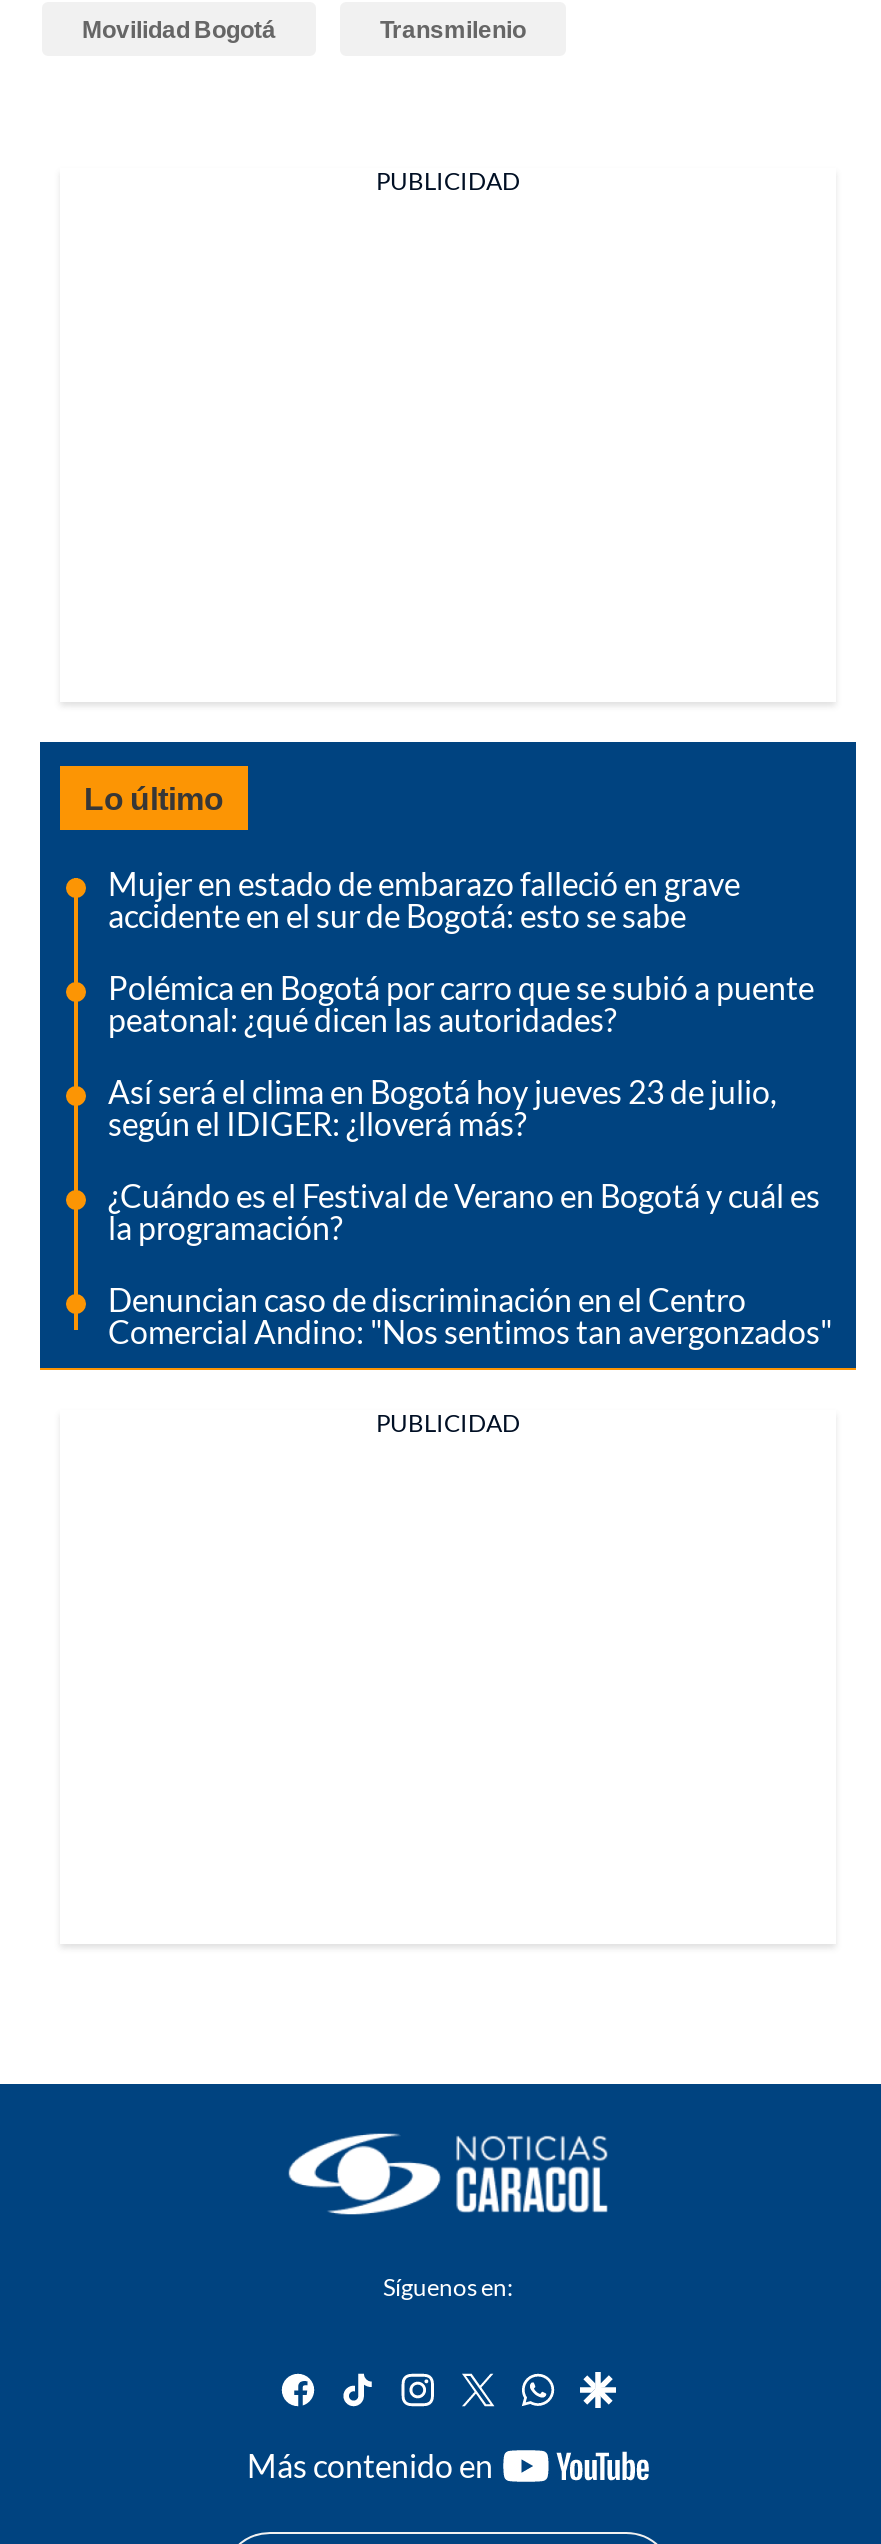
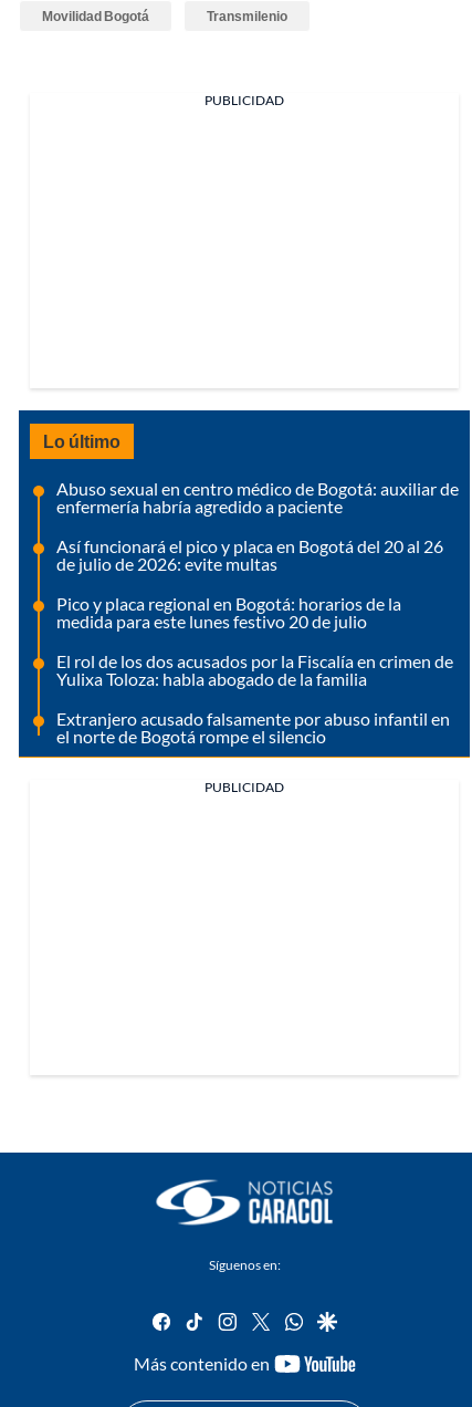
[108,864,740,934] Mujer en estado de embarazo falleció en grave | accidente en el sur de Bogotá: esto se sabe -> [56,478,459,517] Abuso sexual en centro médico de Bogotá: auxiliar de | enfermería habría agredido a paciente
[108,968,814,1038] Polémica en Bogotá por carro que se subió a puente | peatonal: ¿qué dicen las autoridades? -> [56,536,443,574] Así funcionará el pico y placa en Bogotá del 20 al 26 | de julio de 2026: evite multas
[108,1072,776,1142] Así será el clima en Bogotá hoy jueves 23 de julio, | según el IDIGER: ¿lloverá más? -> [56,593,401,632] Pico y placa regional en Bogotá: horarios de la | medida para este lunes festivo 20 de julio
[108,1176,820,1246] ¿Cuándo es el Festival de Verano en Bogotá y cuál es | la programación? -> [56,651,453,689] El rol de los dos acusados por la Fiscalía en crimen de | Yulixa Toloza: habla abogado de la familia
[108,1280,832,1350] Denuncian caso de discriminación en el Centro | Comercial Andino: "Nos sentimos tan avergonzados" -> [56,708,450,747] Extranjero acusado falsamente por abuso infantil en | el norte de Bogotá rompe el silencio

